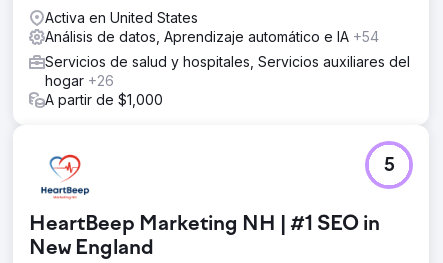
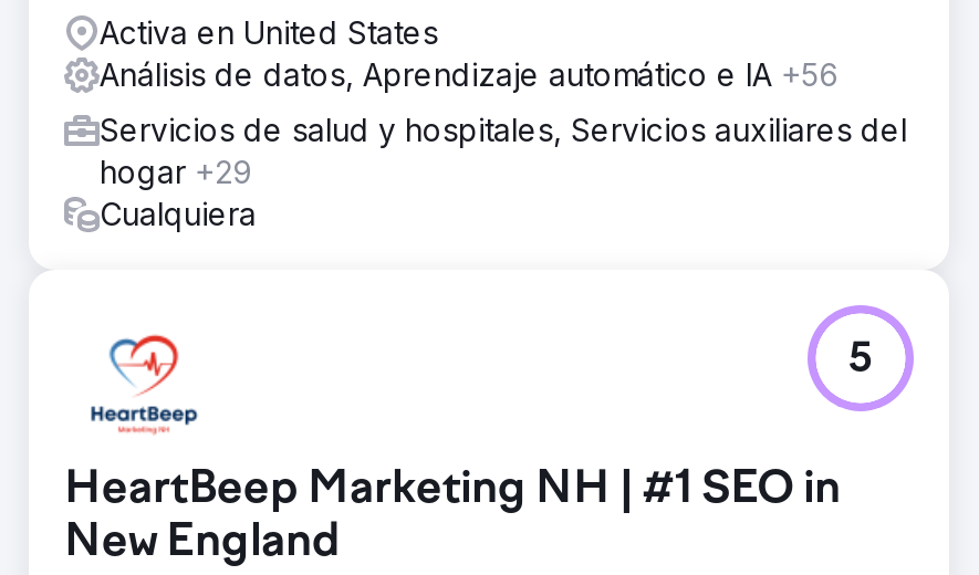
[45,28,379,45] Análisis de datos, Aprendizaje automático e IA +54 -> [100,54,839,92] Análisis de datos, Aprendizaje automático e IA +56
[45,72,163,108] hogar +26 | A partir de $1,000 -> [100,152,257,231] hogar +29 | Cualquiera

